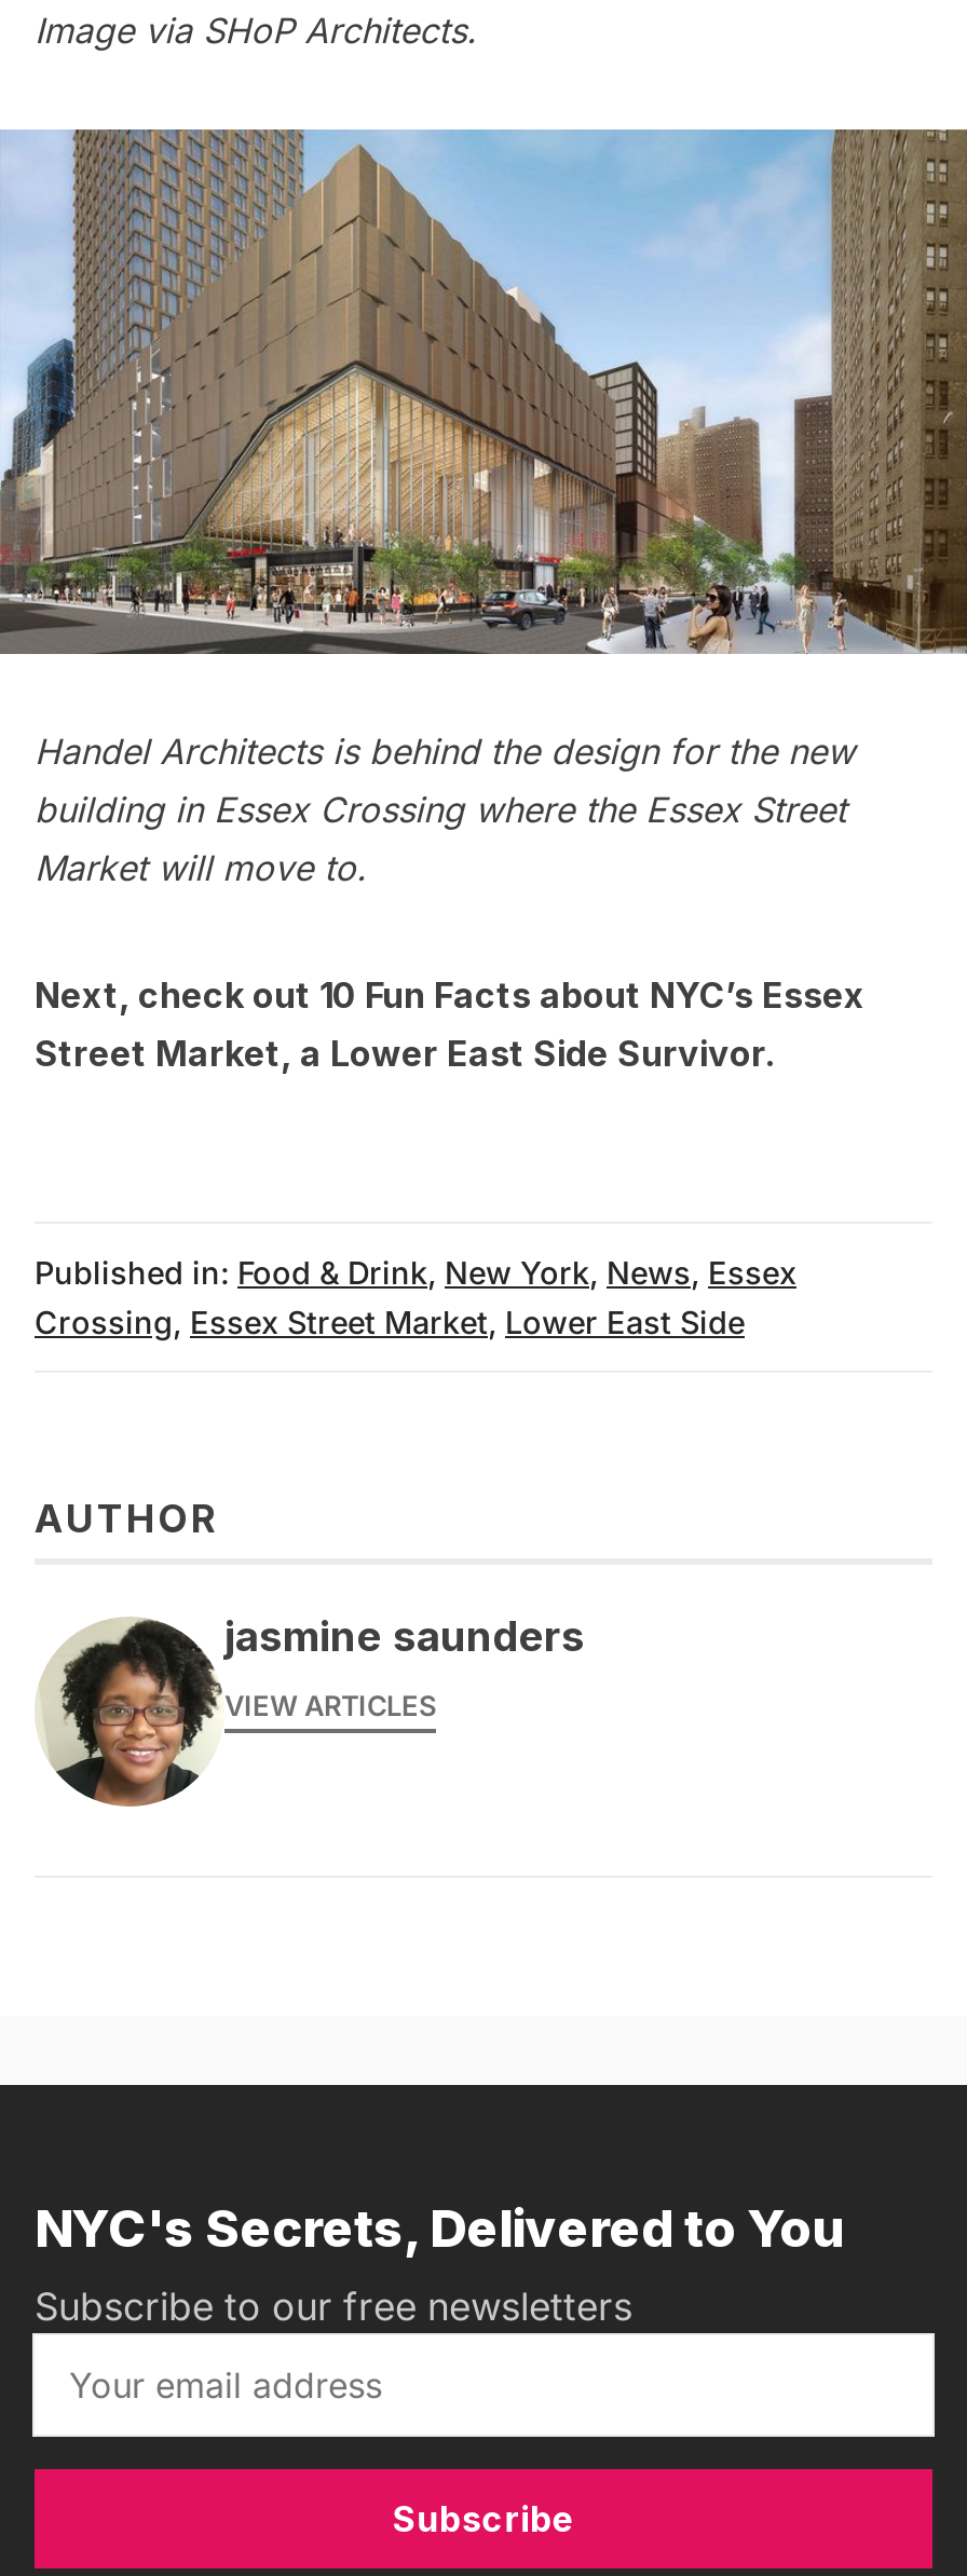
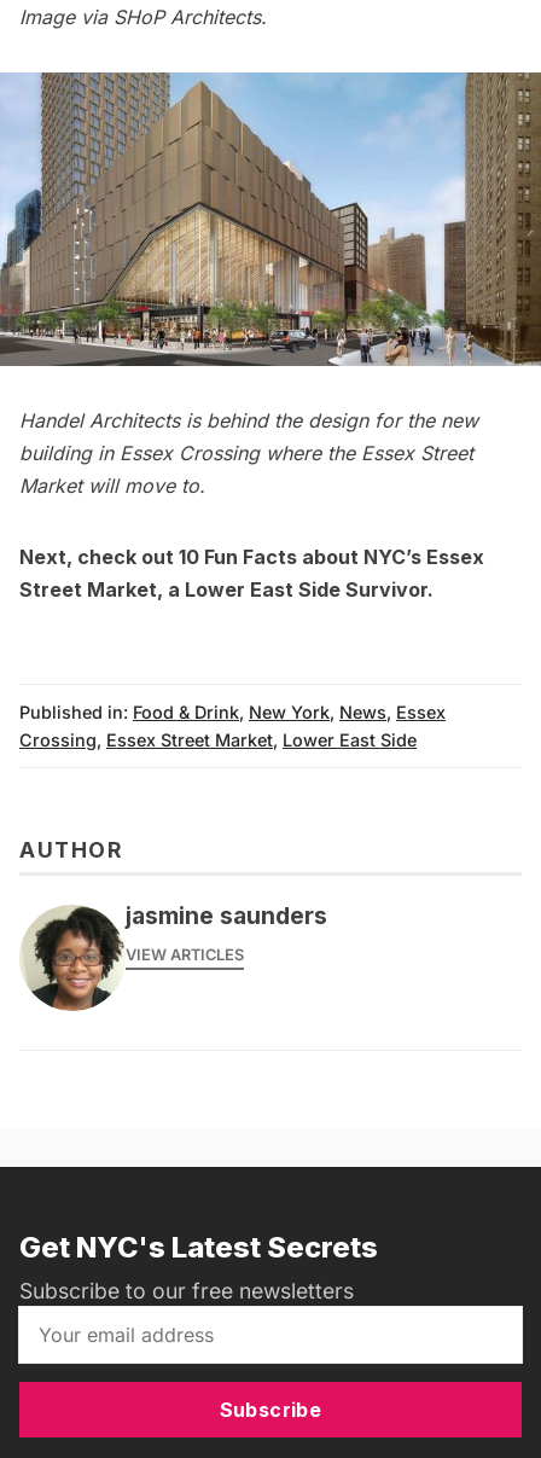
[35,2198,842,2260] NYC's Secrets, Delivered to You -> [19,1230,378,1265] Get NYC's Latest Secrets

